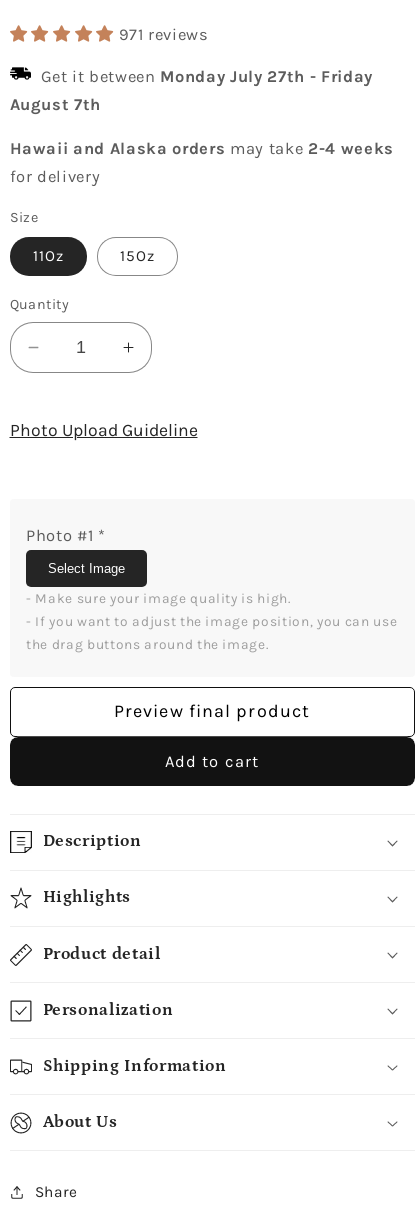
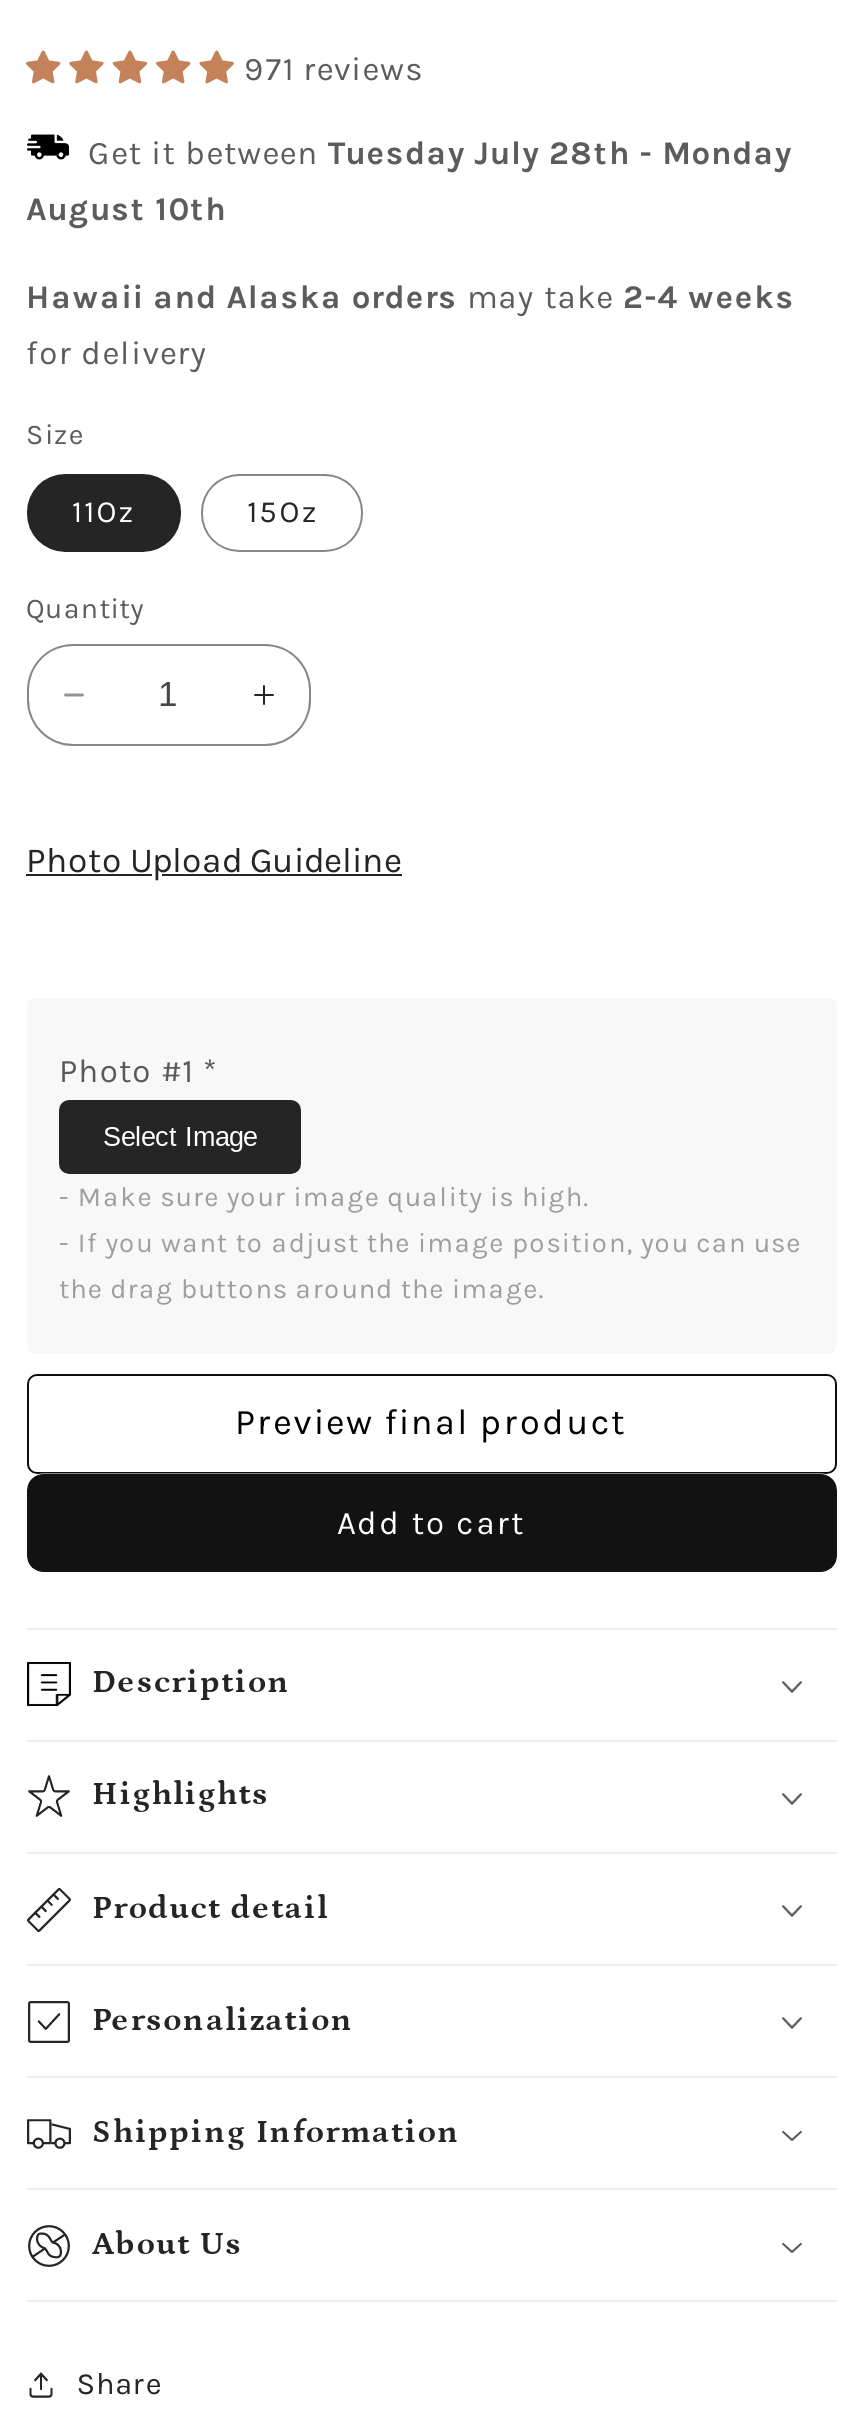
[40,67,373,86] Get it between Monday July 27th - Friday -> [88,133,792,171] Get it between Tuesday July 28th - Monday
[9,95,101,114] August 7th -> [26,189,227,227] August 10th

